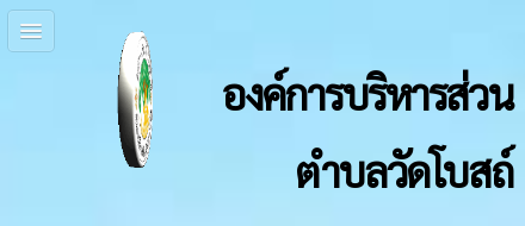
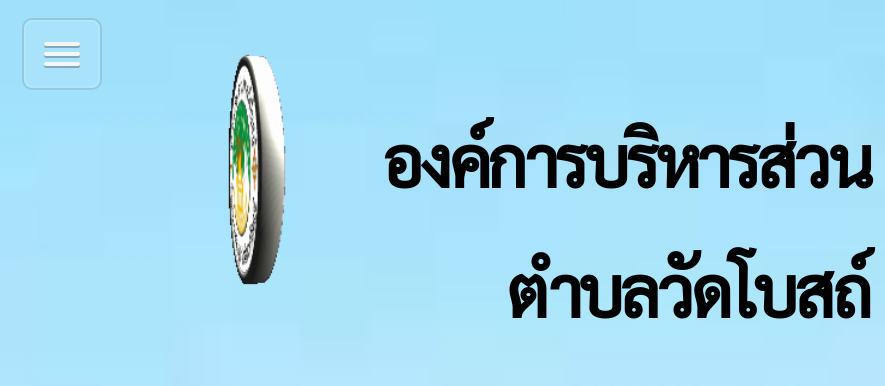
[116,32,163,169] [image] -> [206,54,286,286] [image]

